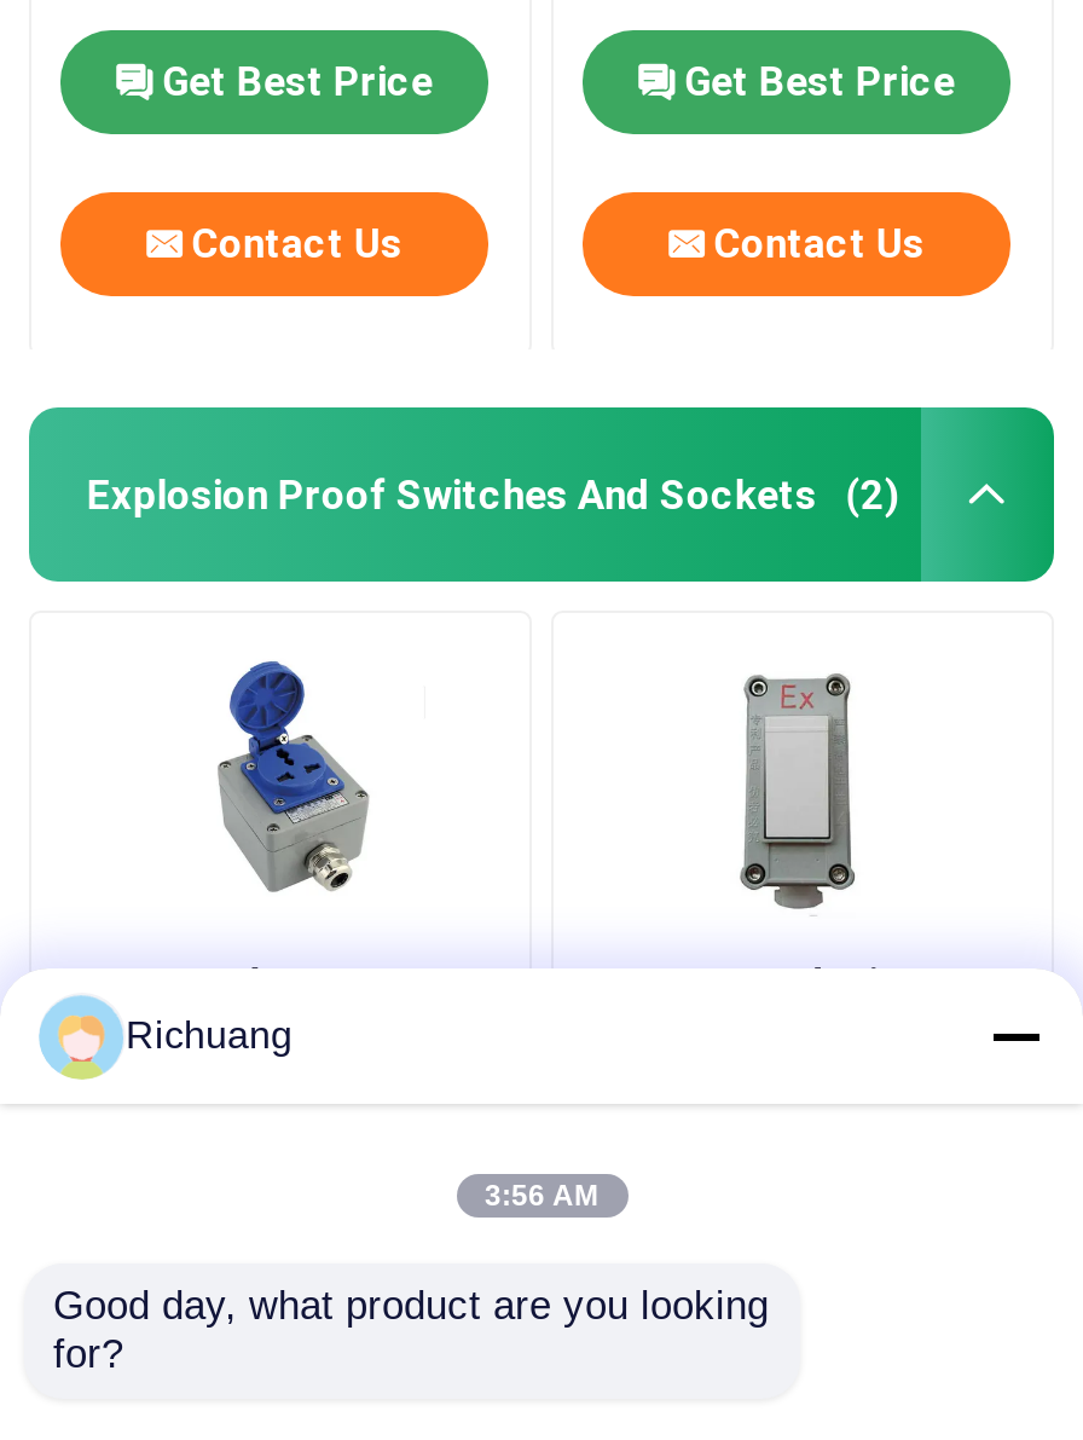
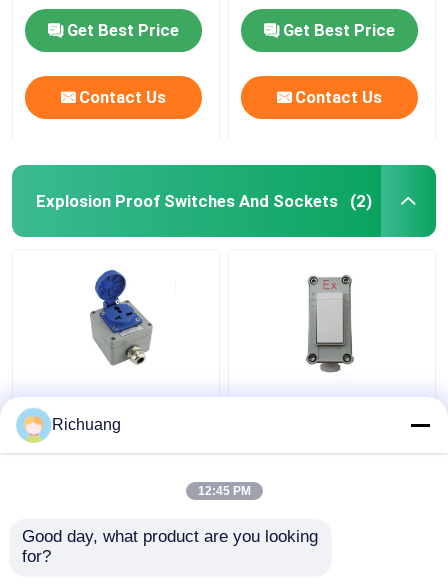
[485,1179,598,1213] 3:56 AM -> [197,484,250,498] 12:45 PM

